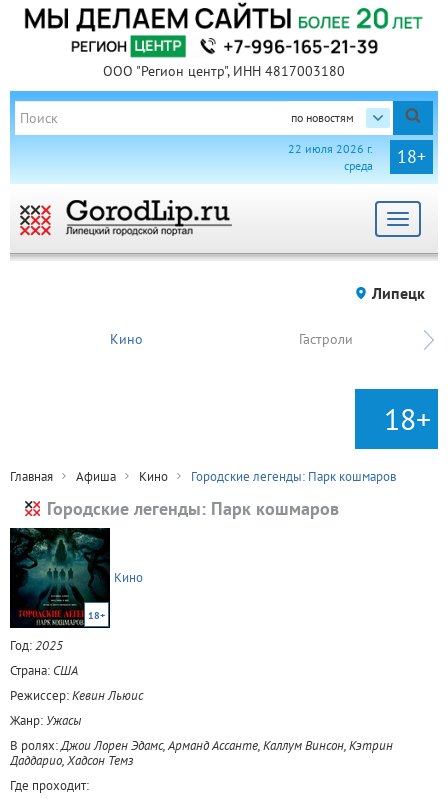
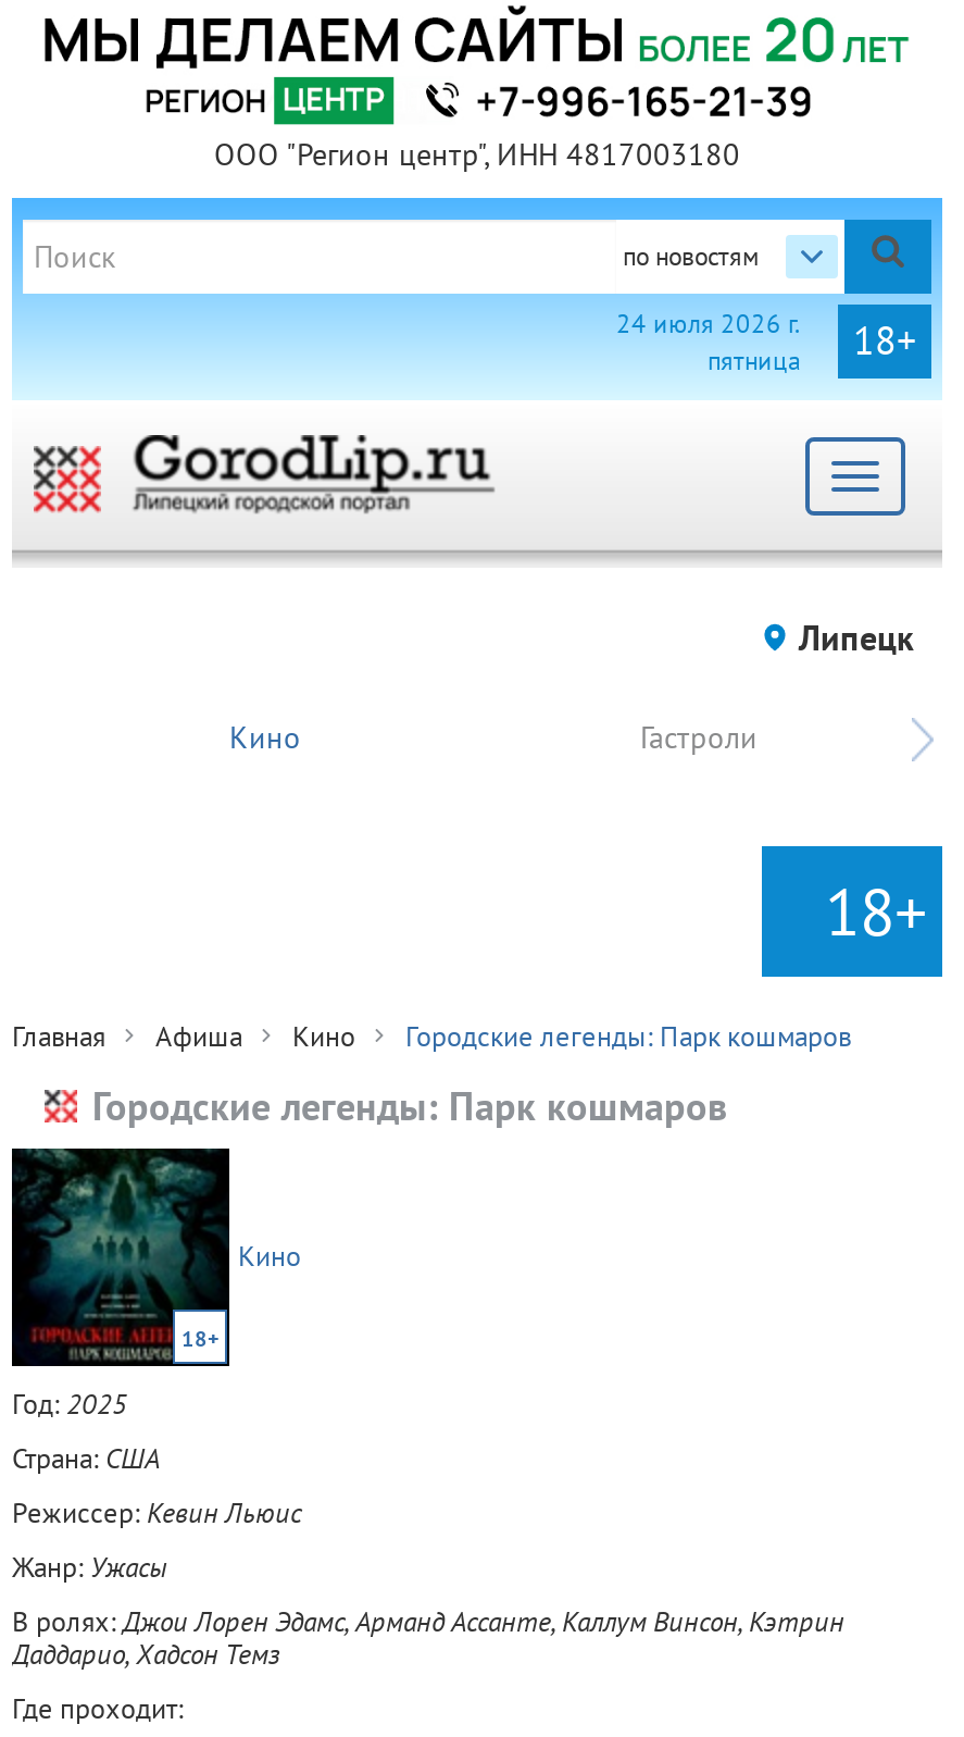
[288,141,373,173] 22 июля 2026 г. | среда -> [616,307,801,376] 24 июля 2026 г. | пятница

